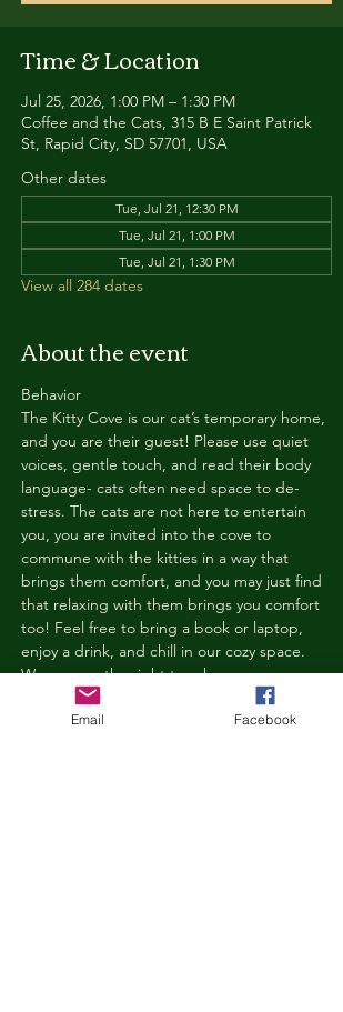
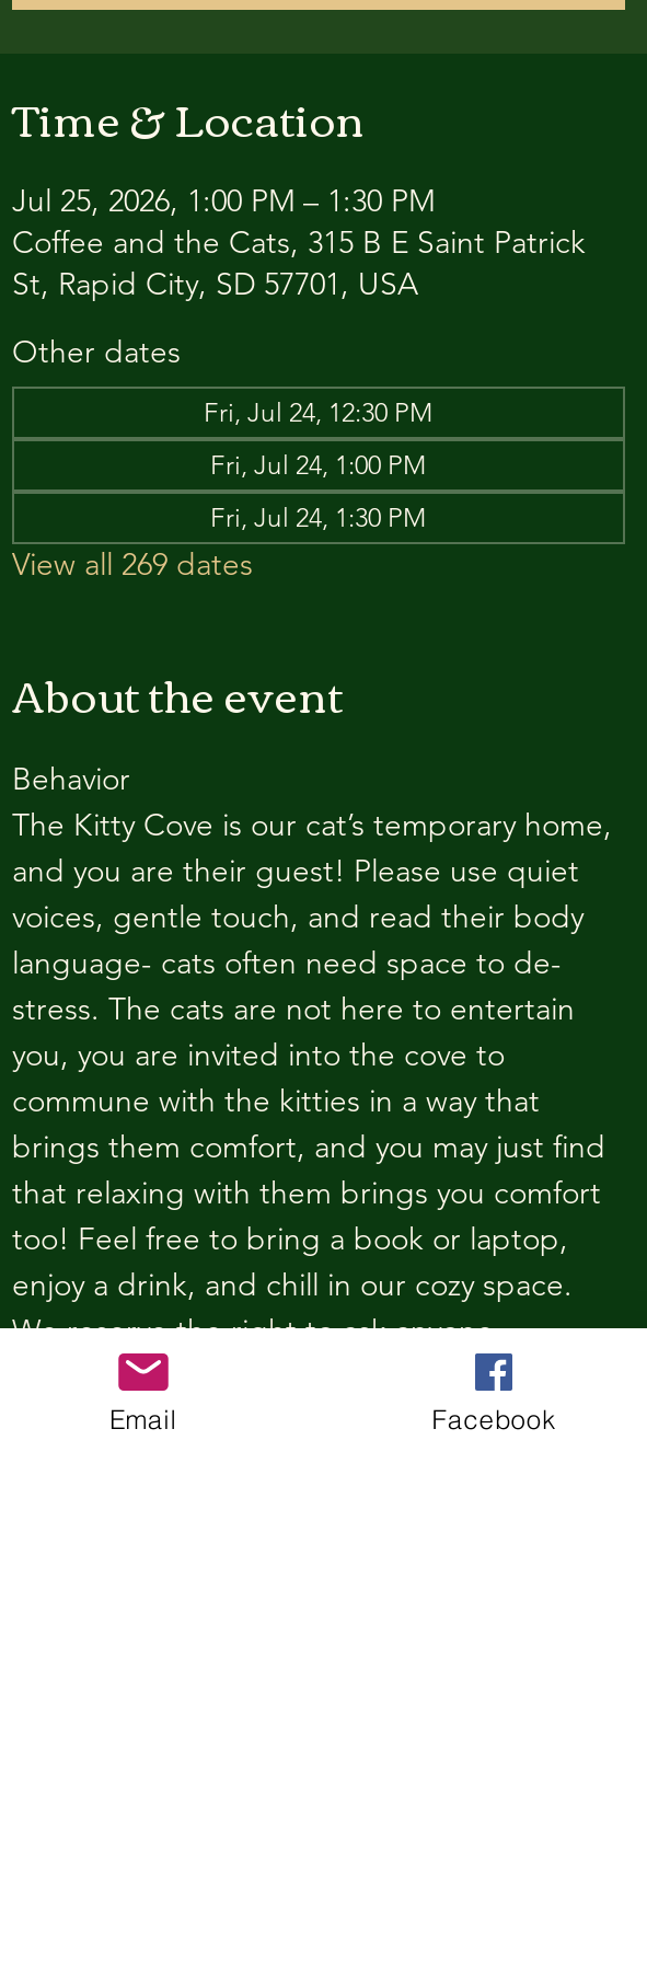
[115,200,238,217] Tue, Jul 21, 12:30 PM -> [204,395,434,428] Fri, Jul 24, 12:30 PM
[118,227,235,243] Tue, Jul 21, 1:00 PM -> [210,448,427,481] Fri, Jul 24, 1:00 PM
[118,253,235,270] Tue, Jul 21, 1:30 PM -> [210,500,427,533] Fri, Jul 24, 1:30 PM
[21,275,143,295] View all 284 dates -> [12,544,253,584] View all 269 dates

